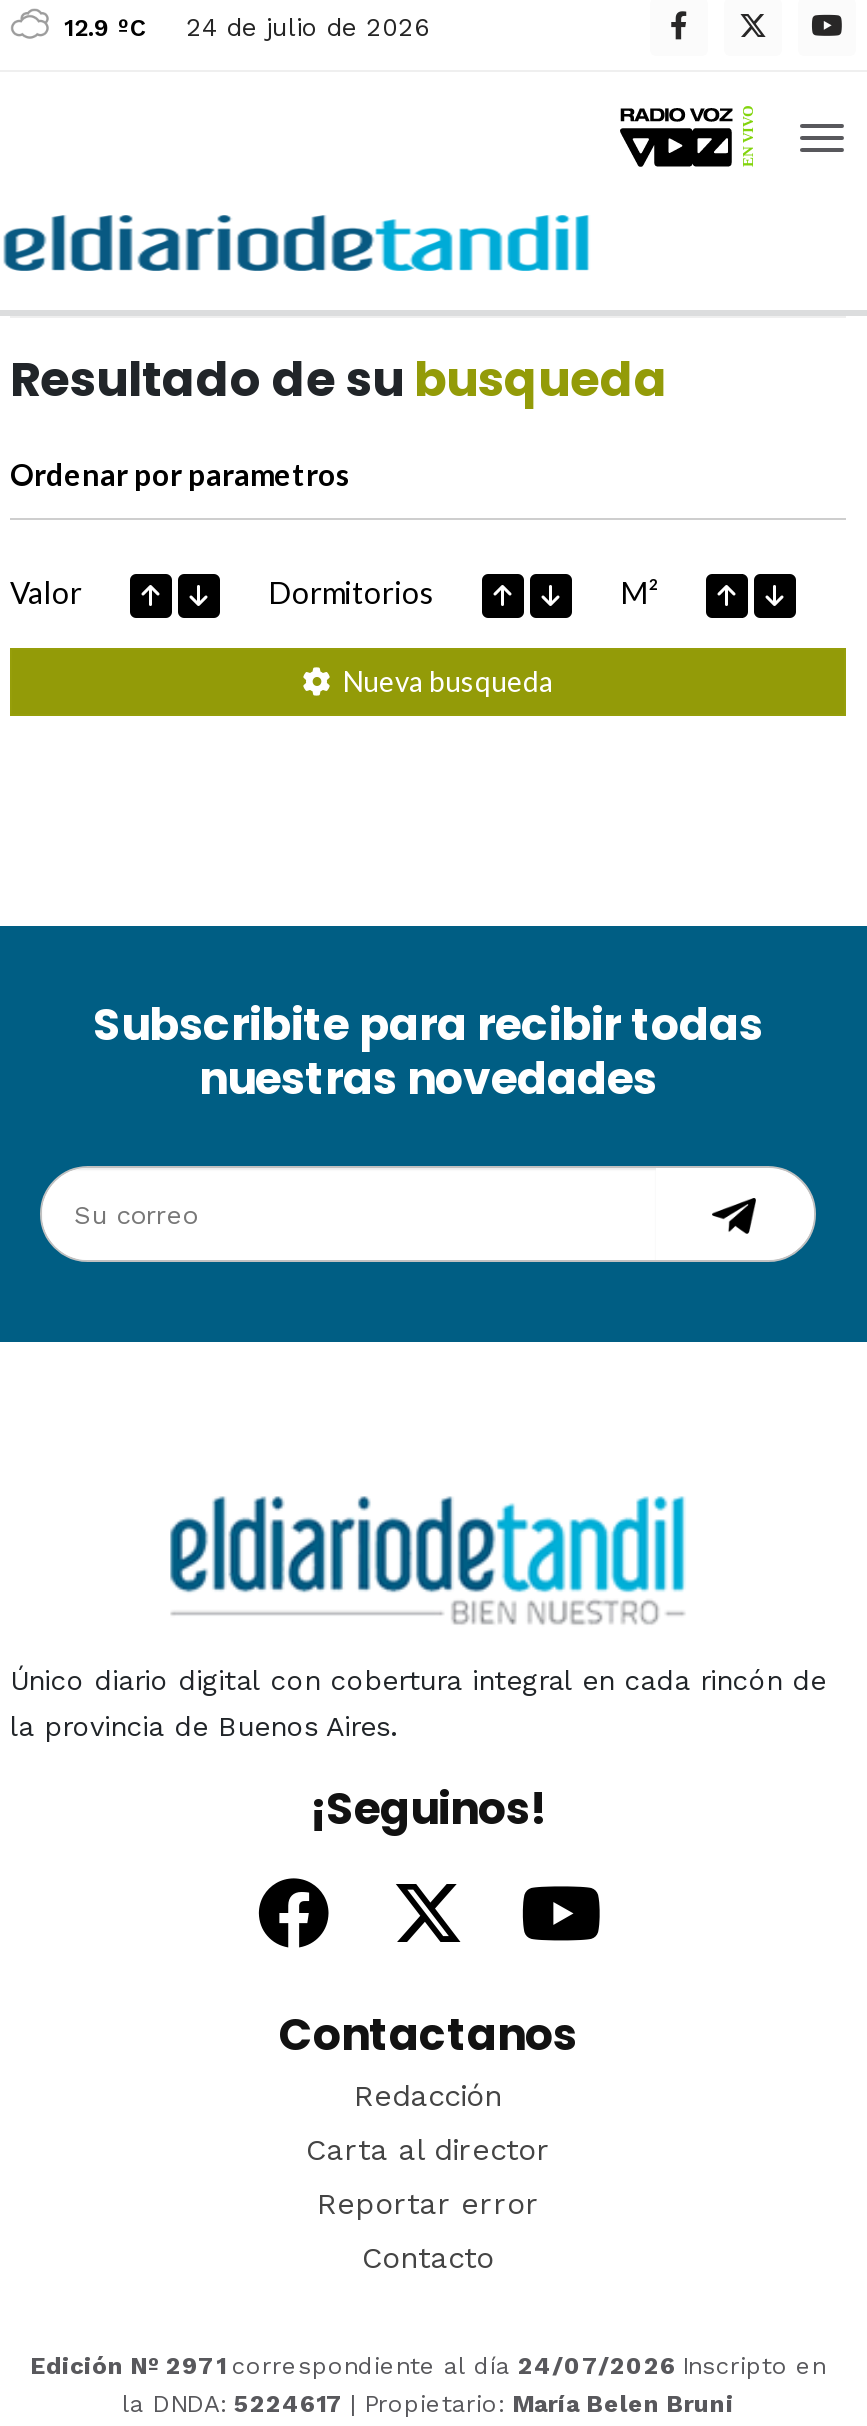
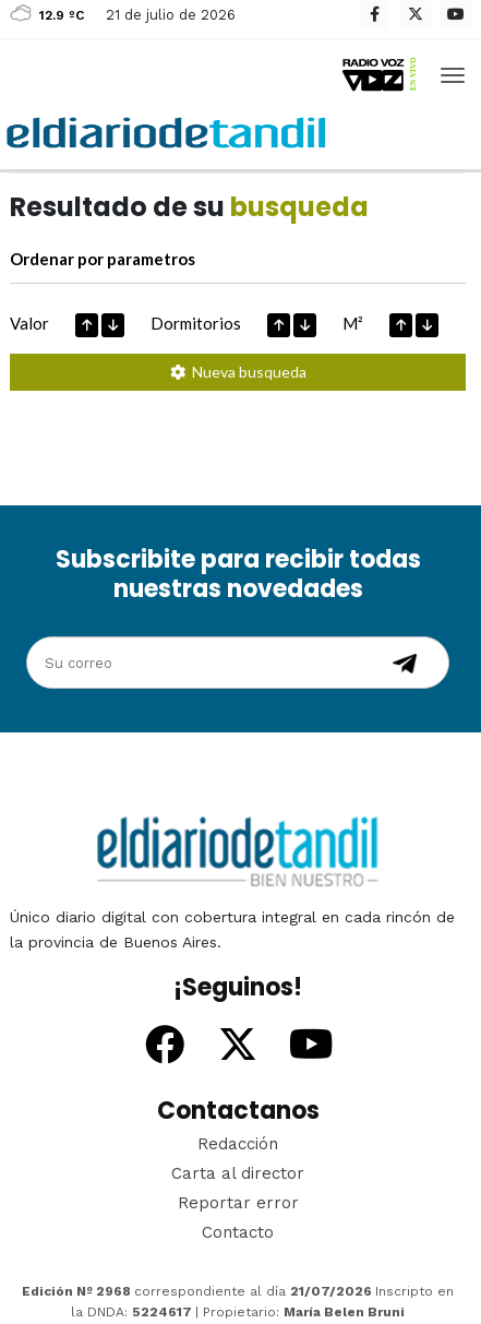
[64,12,430,42] 12.9 ºC 24 de julio de 2026 -> [39,7,236,23] 12.9 ºC 21 de julio de 2026
[30,2352,826,2380] Edición Nº 2971 correspondiente al día 24/07/2026 Inscripto en -> [22,1284,454,1299] Edición Nº 2968 correspondiente al día 21/07/2026 Inscripto en

